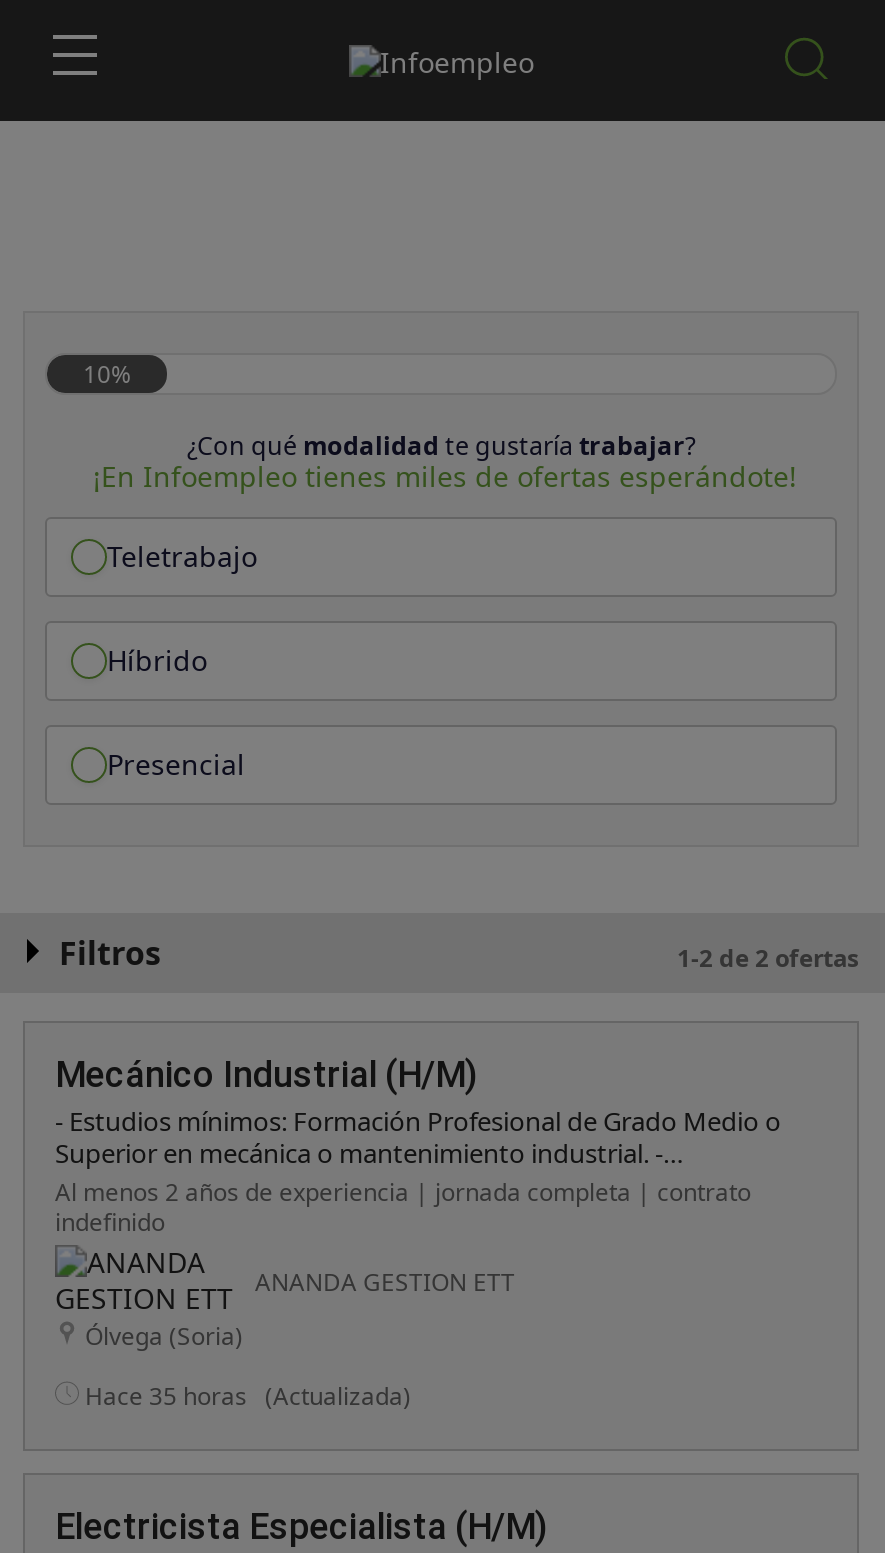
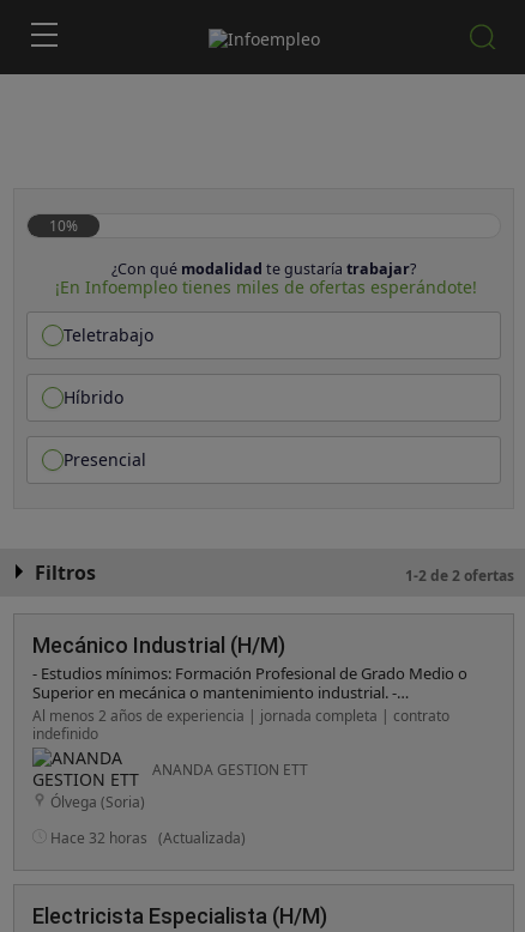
[85,1379,411,1413] Hace 35 horas (Actualizada) -> [50,828,246,848] Hace 32 horas (Actualizada)

